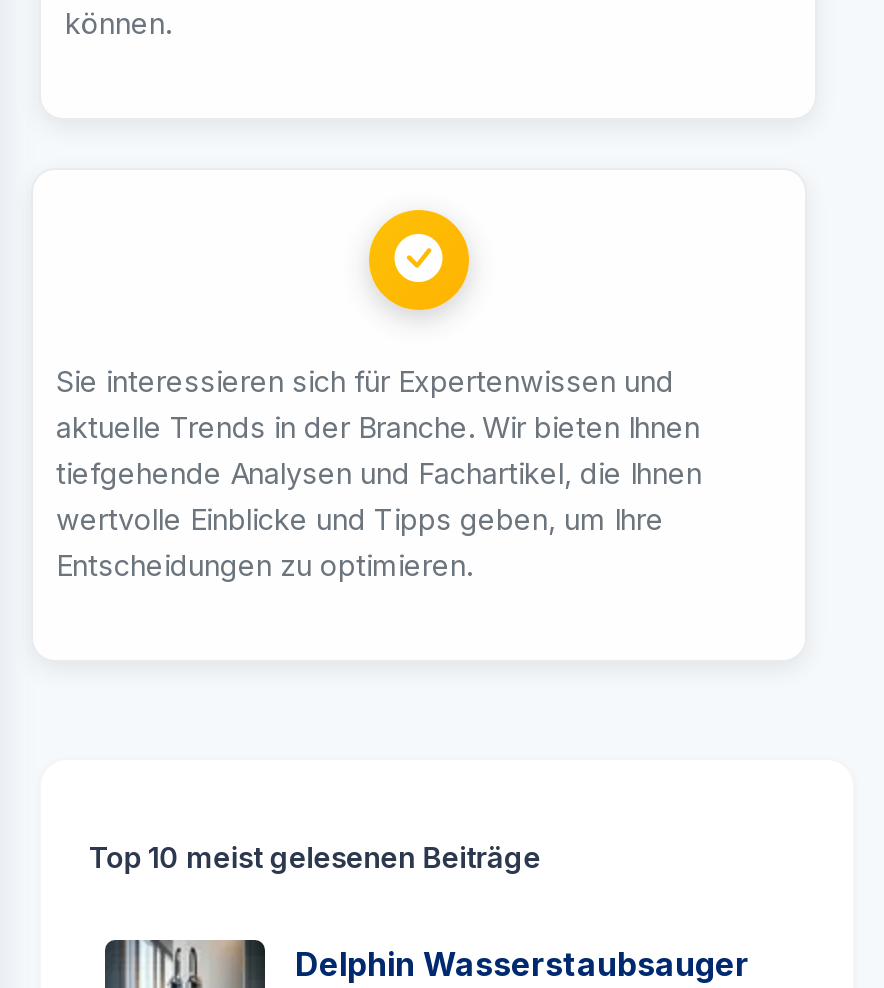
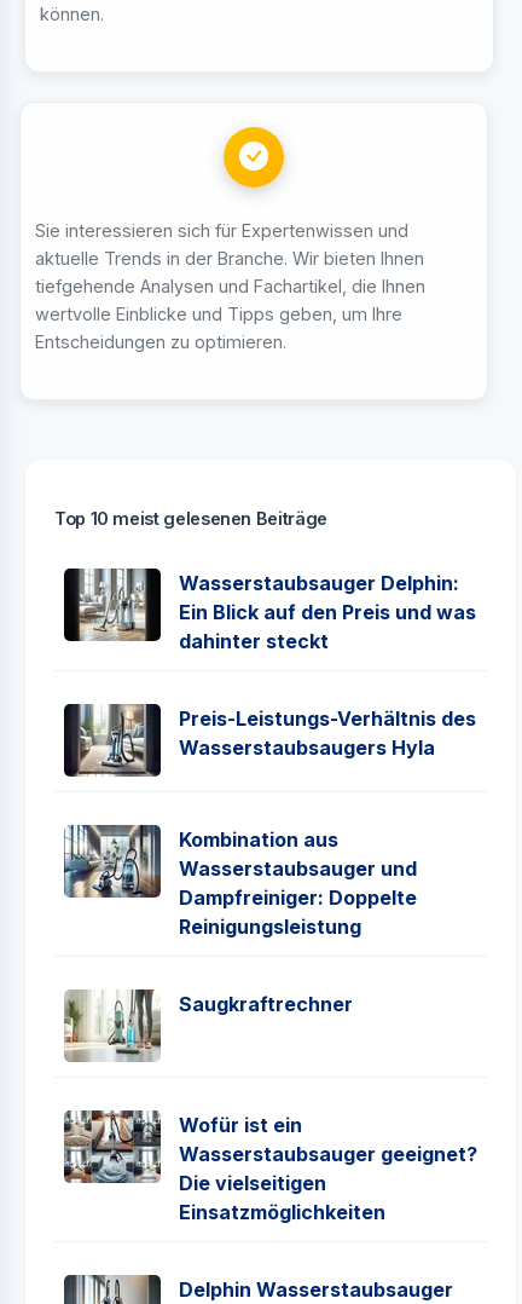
none -> [63,824,417,1016] [image] | Kombination aus | Wasserstaubsauger und | Dampfreiniger: Doppelte | Reinigungsleistung | Saugkraftrechner
none -> [63,1109,477,1224] [image] | Wofür ist ein | Wasserstaubsauger geeignet? | Die vielseitigen | Einsatzmöglichkeiten
none -> [63,988,162,1063] [image]
none -> [64,569,476,760] [image] | Wasserstaubsauger Delphin: | Ein Blick auf den Preis und was | dahinter steckt | Preis-Leistungs-Verhältnis des | Wasserstaubsaugers Hyla
none -> [64,703,161,778] [image]

